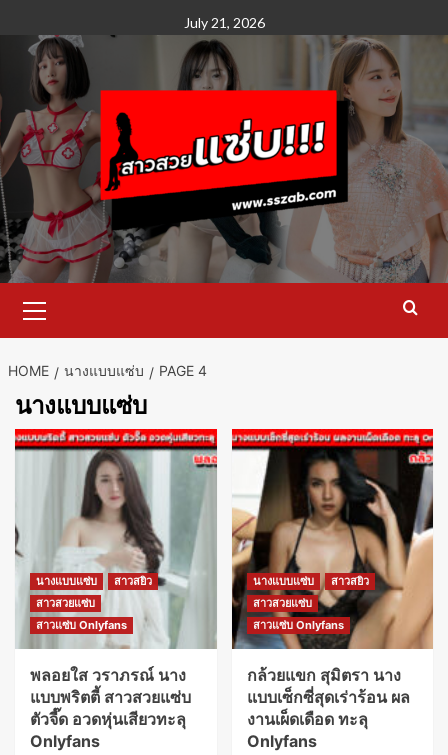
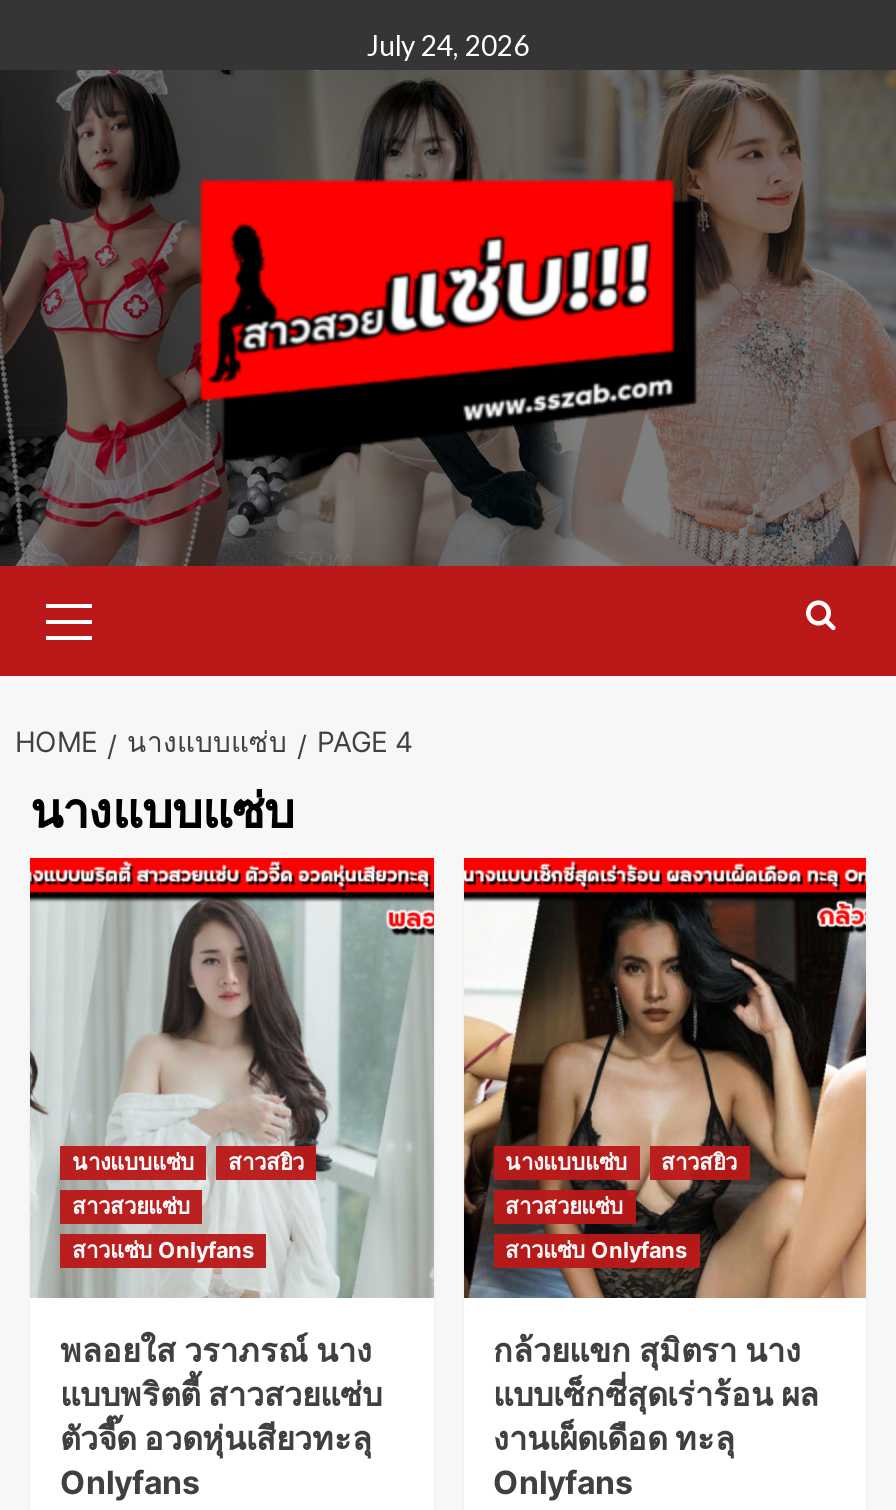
[183,14,264,31] July 21, 2026 -> [367,28,529,62] July 24, 2026

